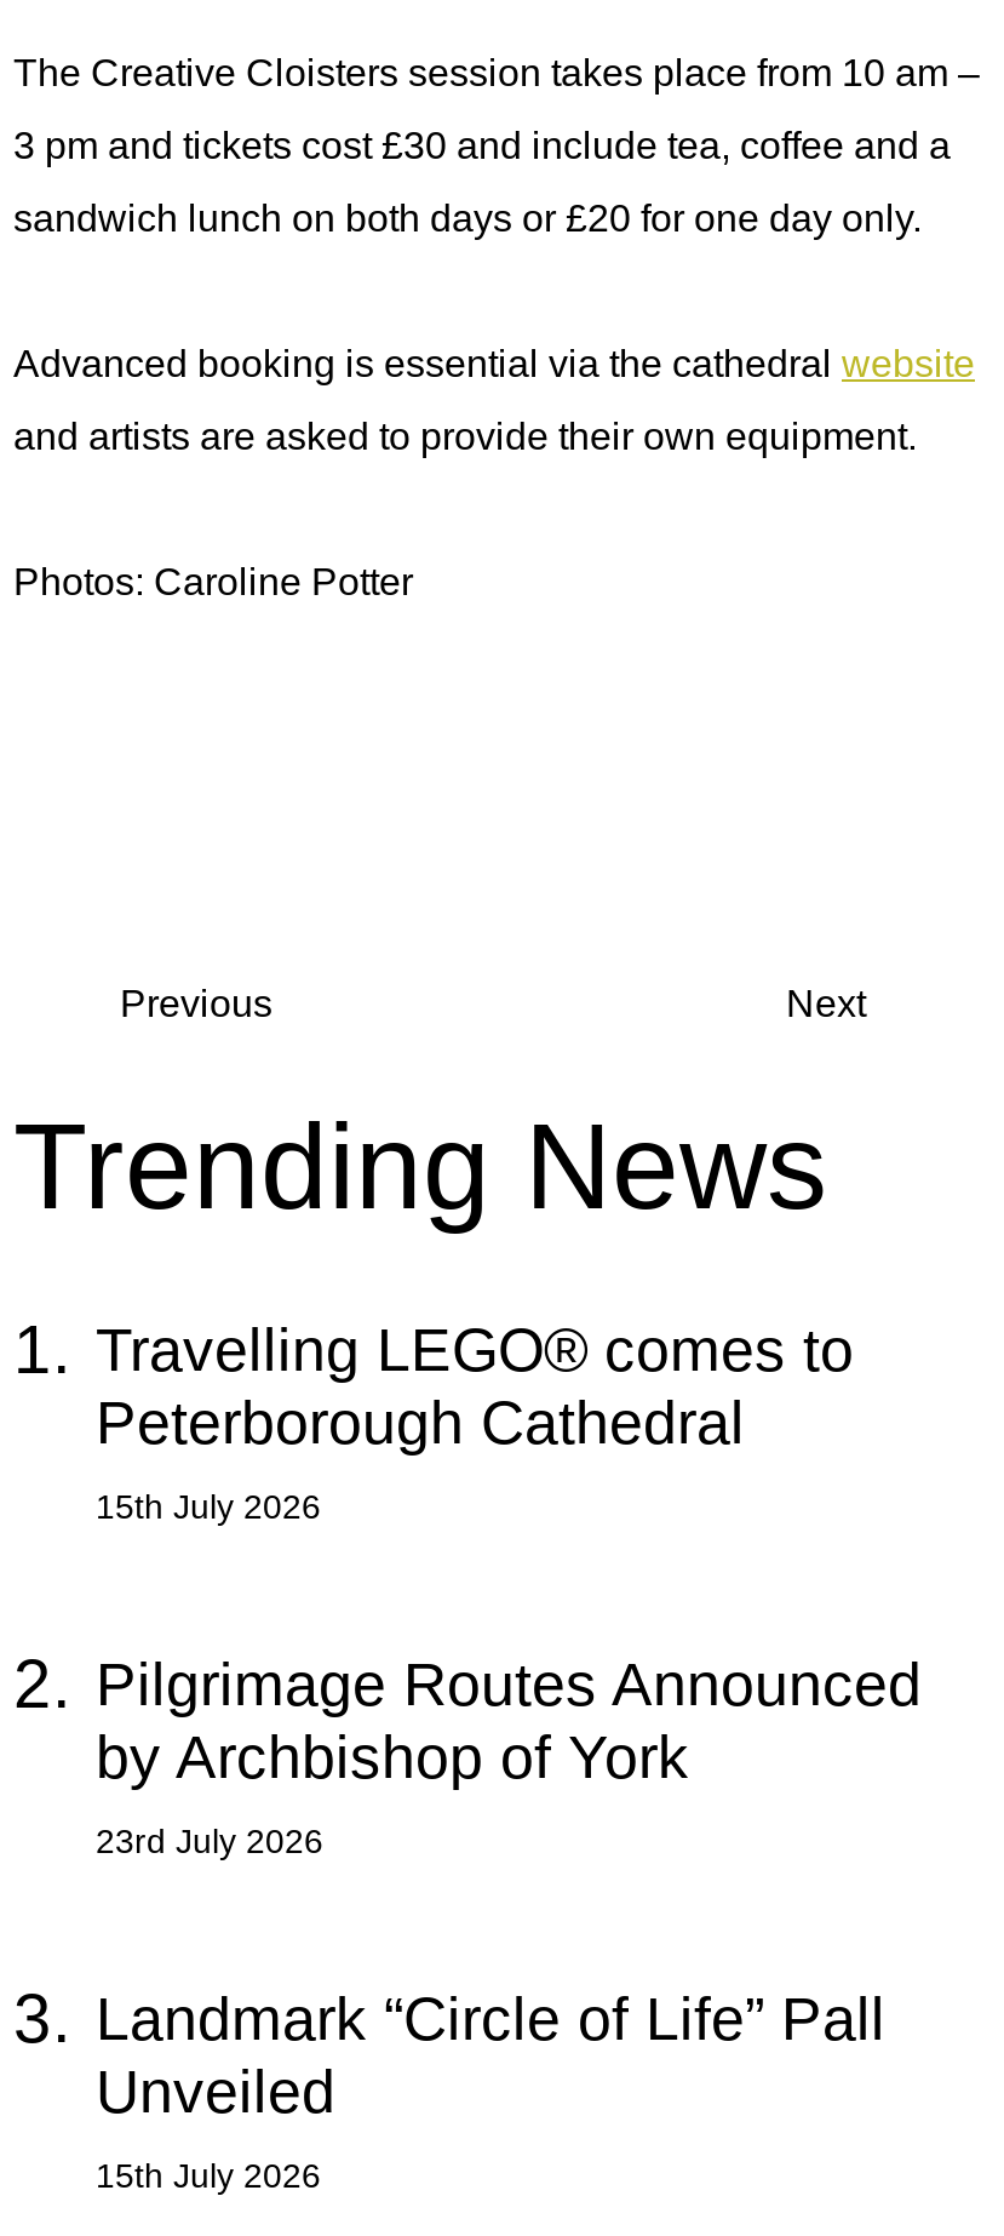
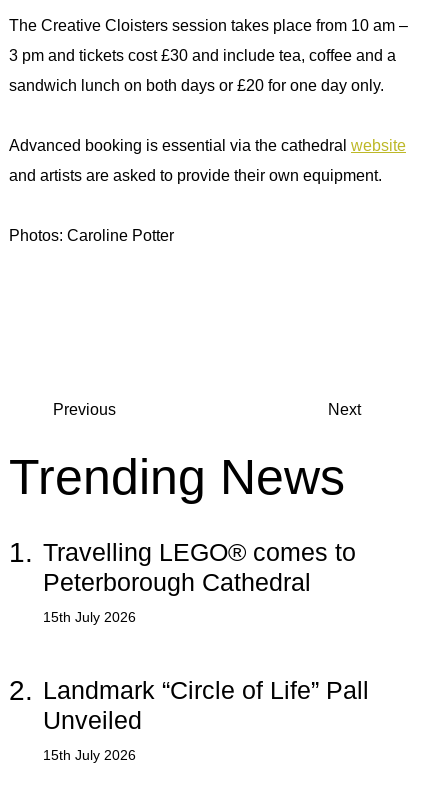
[13,1646,922,2055] 2. Pilgrimage Routes Announced | by Archbishop of York | 23rd July 2026 | 3. Landmark “Circle of Life” Pall -> [9,675,369,706] 2. Landmark “Circle of Life” Pall

